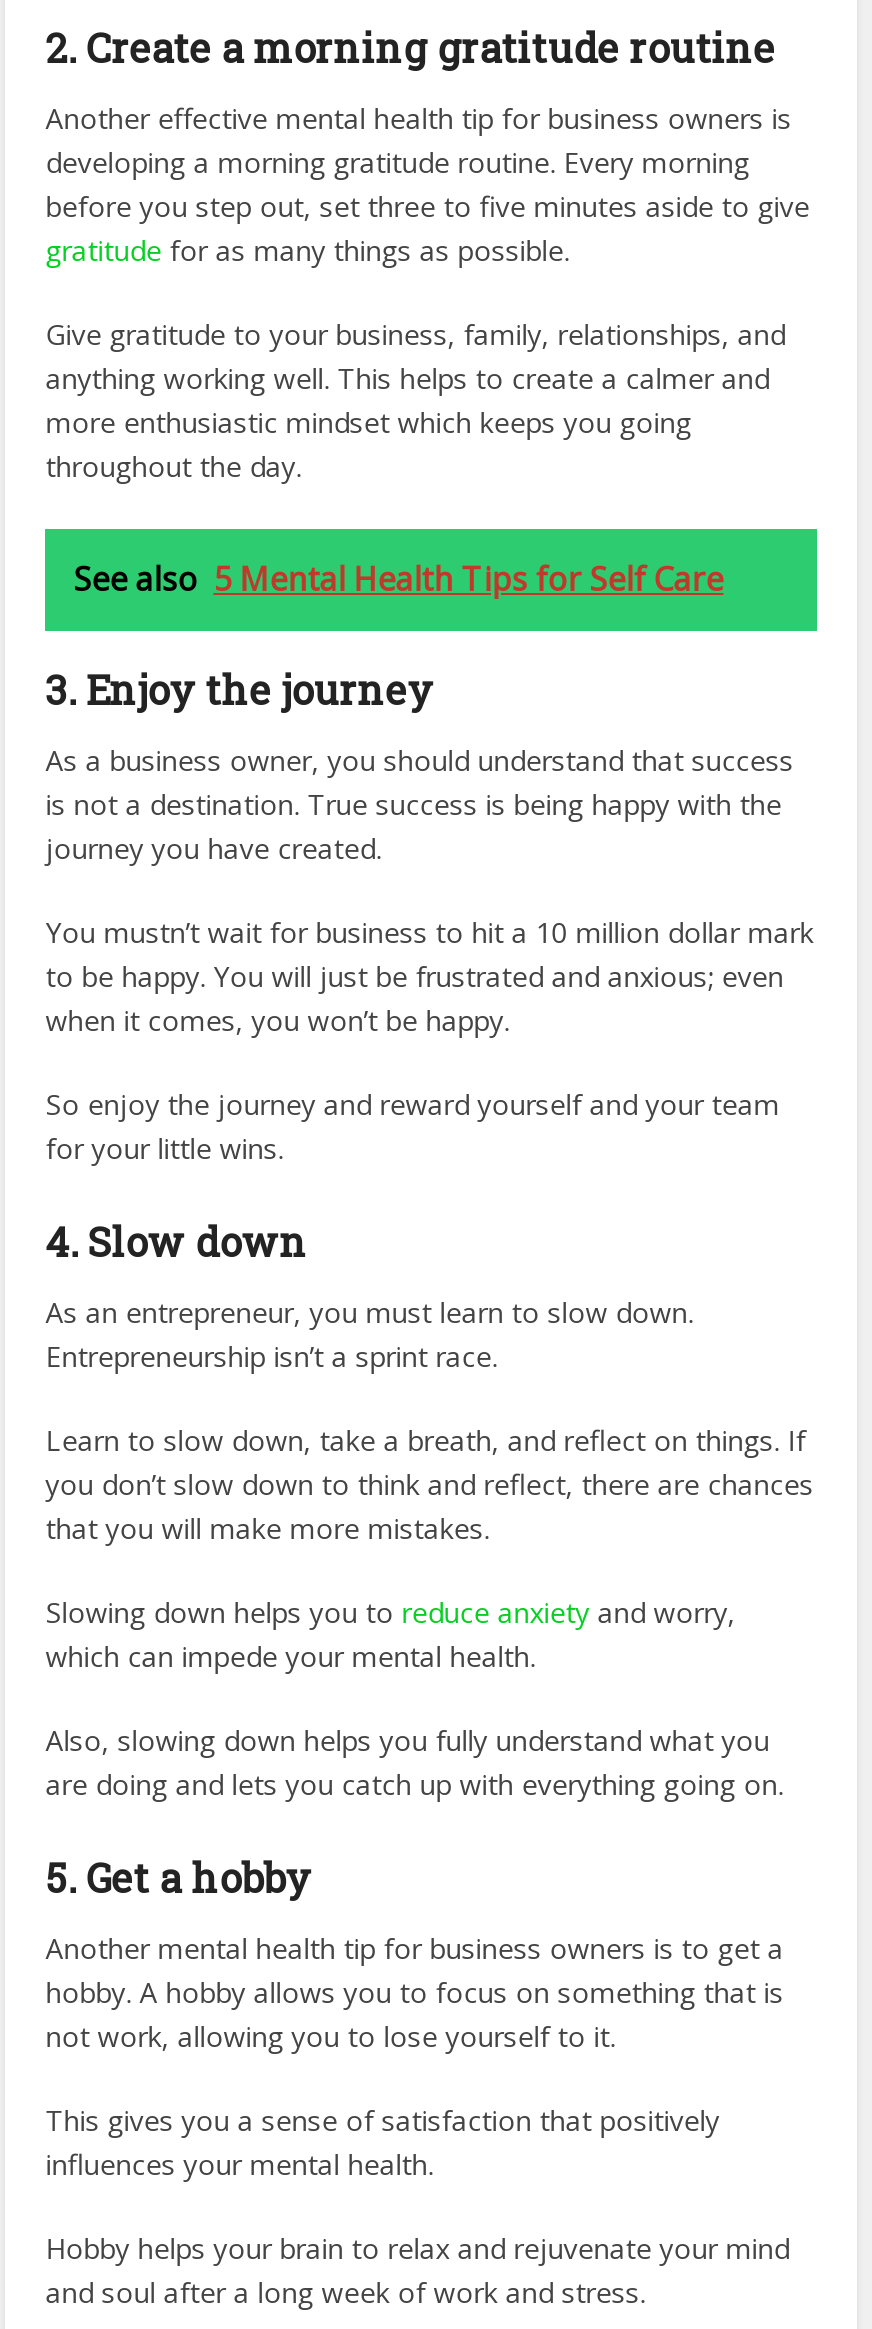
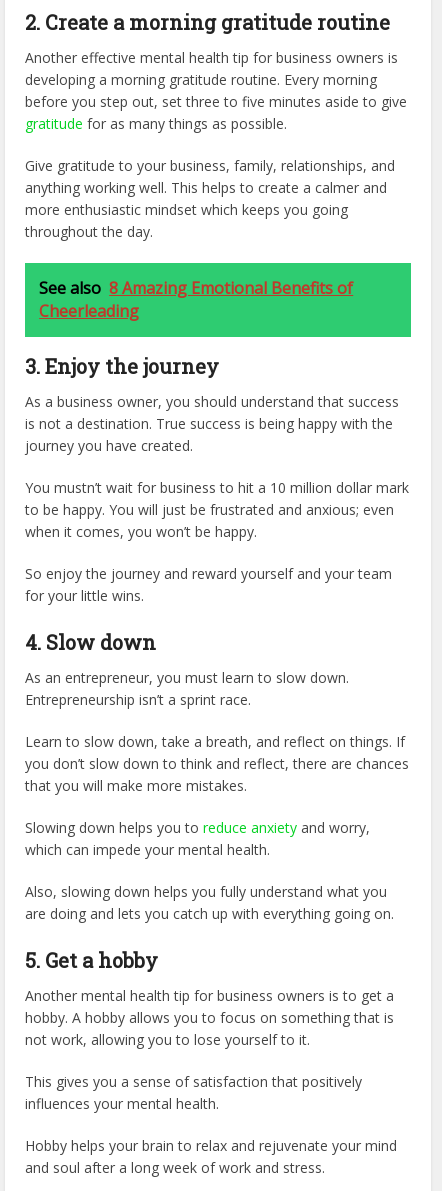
[73,556,723,600] See also 5 Mental Health Tips for Self Care -> [39,277,353,322] See also 8 Amazing Emotional Benefits of | Cheerleading

